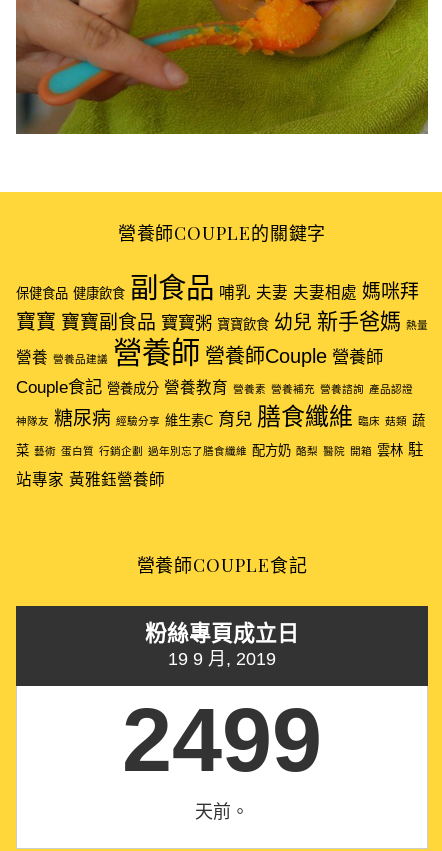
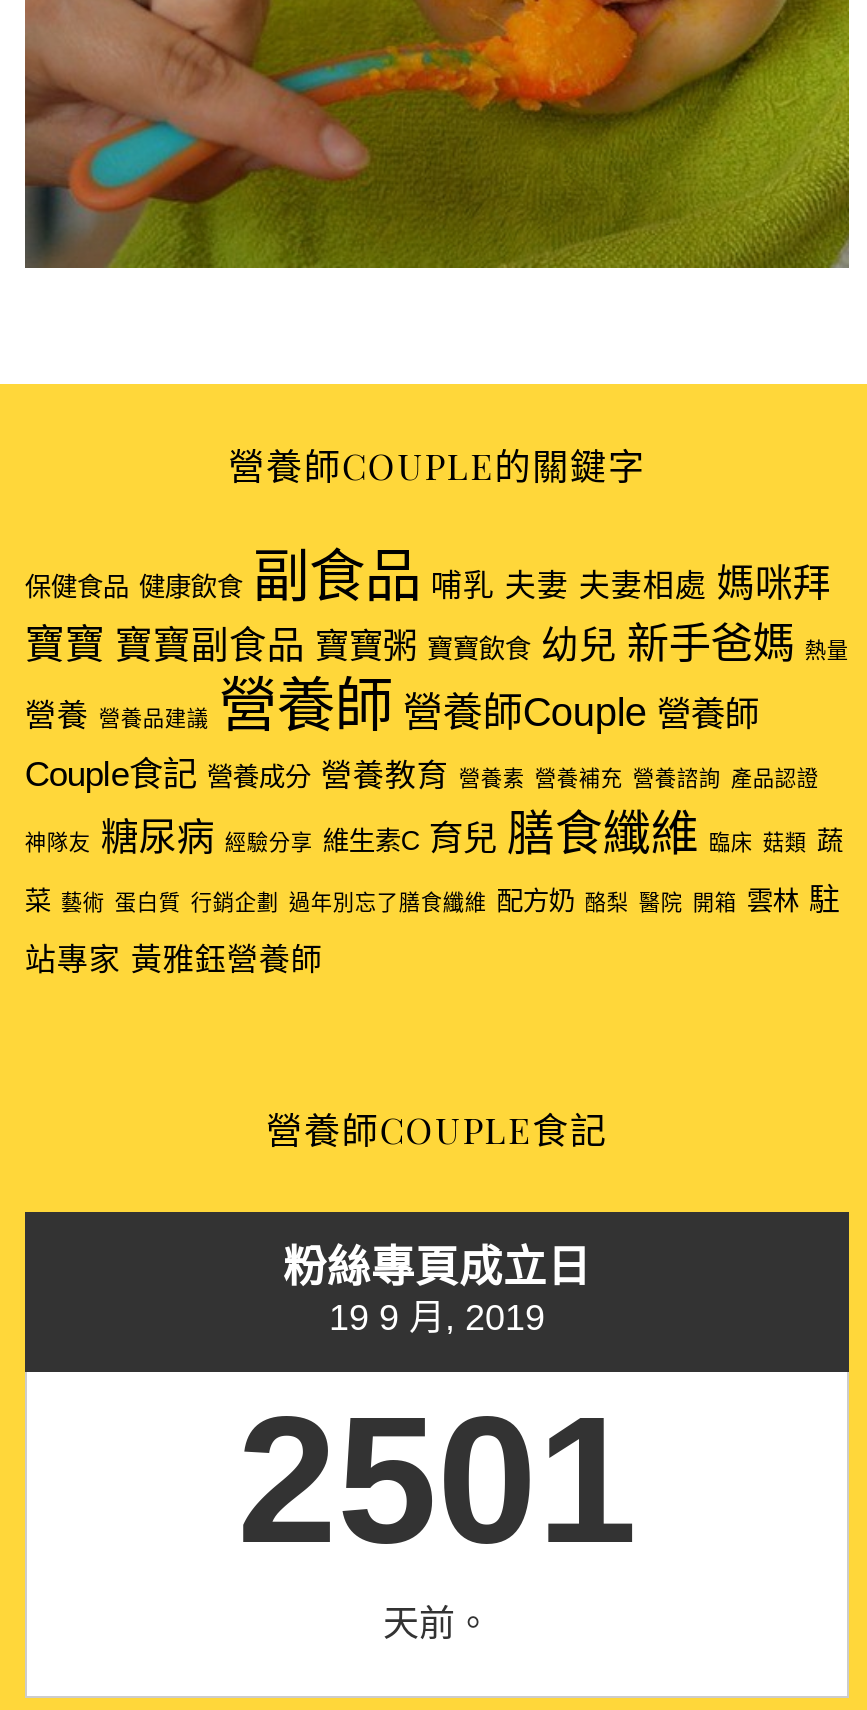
[122,690,322,790] 2499 -> [237,1379,637,1579] 2501

